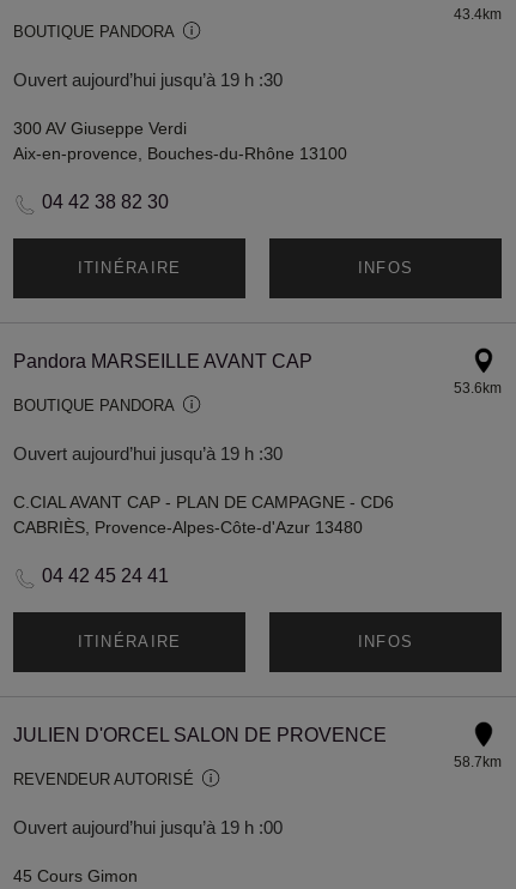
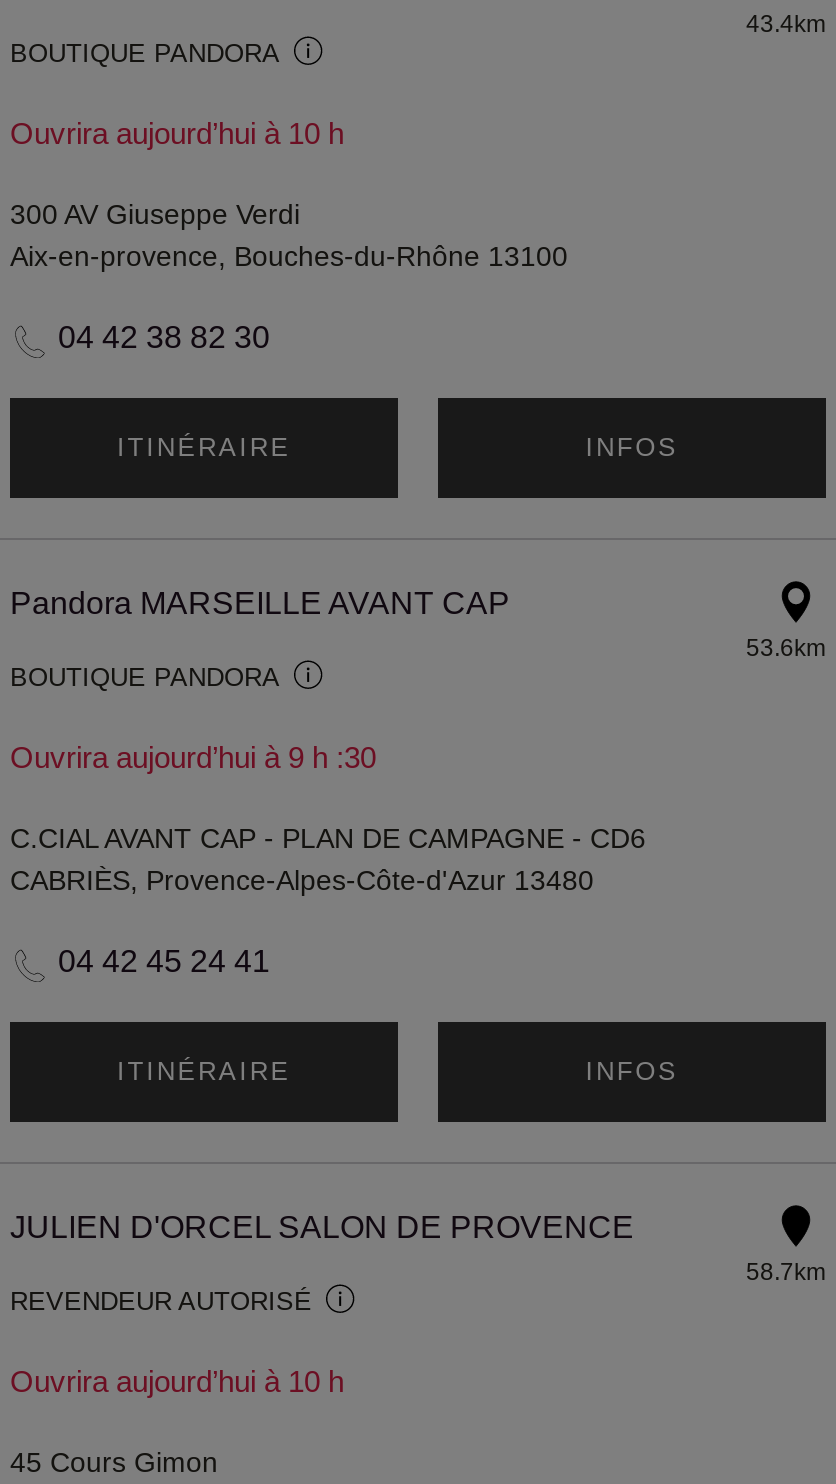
[13,69,283,90] Ouvert aujourd’hui jusqu’à 19 h :30 -> [10,116,344,150] Ouvrira aujourd’hui à 10 h
[13,443,283,464] Ouvert aujourd’hui jusqu’à 19 h :30 -> [10,740,376,774] Ouvrira aujourd’hui à 9 h :30
[13,817,283,837] Ouvert aujourd’hui jusqu’à 19 h :00 -> [10,1364,344,1398] Ouvrira aujourd’hui à 10 h

